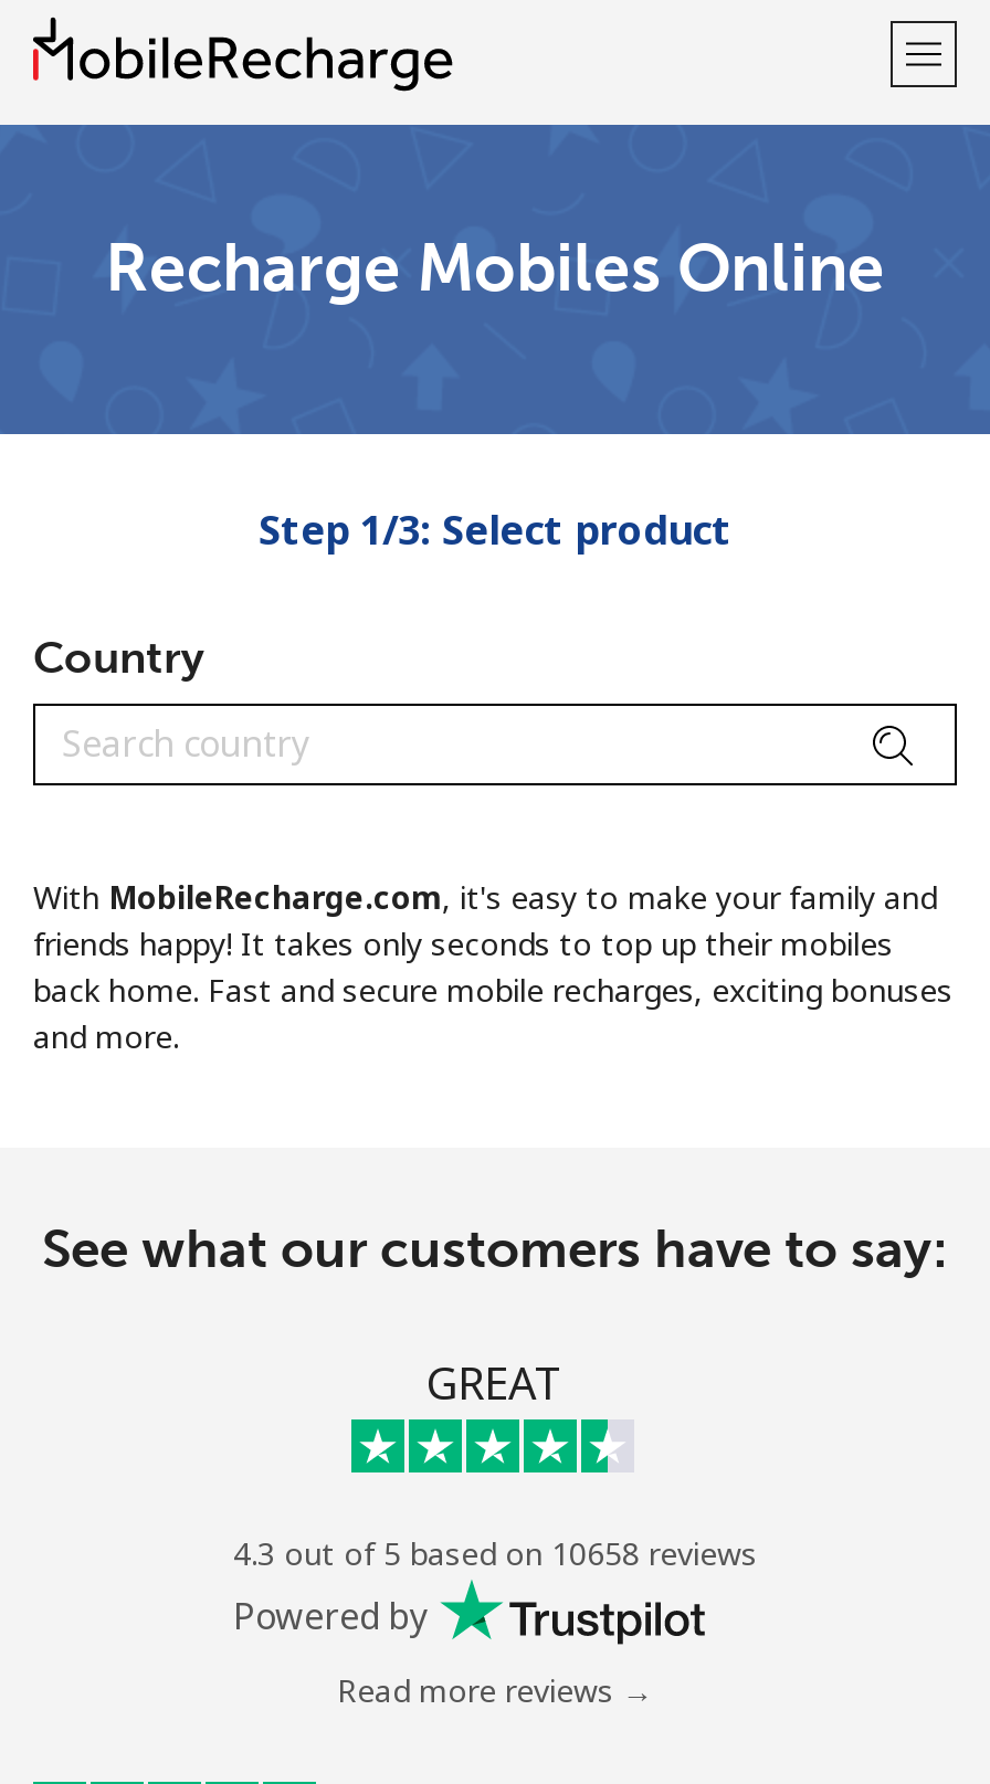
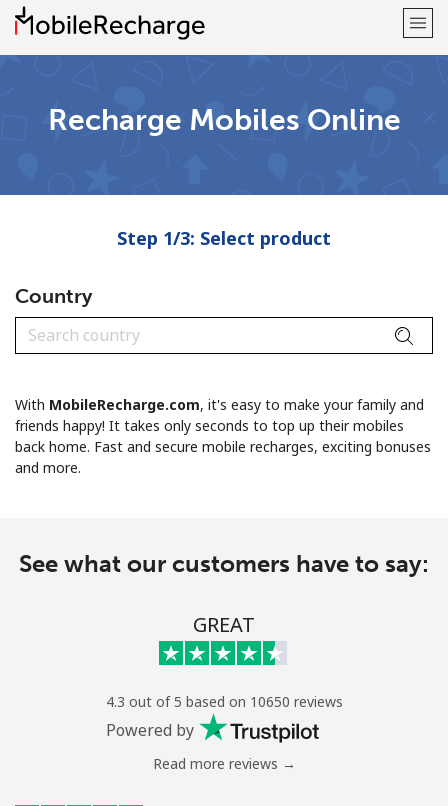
[233,1532,757,1574] 4.3 out of 5 based on 10658 reviews -> [105,692,342,711] 4.3 out of 5 based on 10650 reviews

